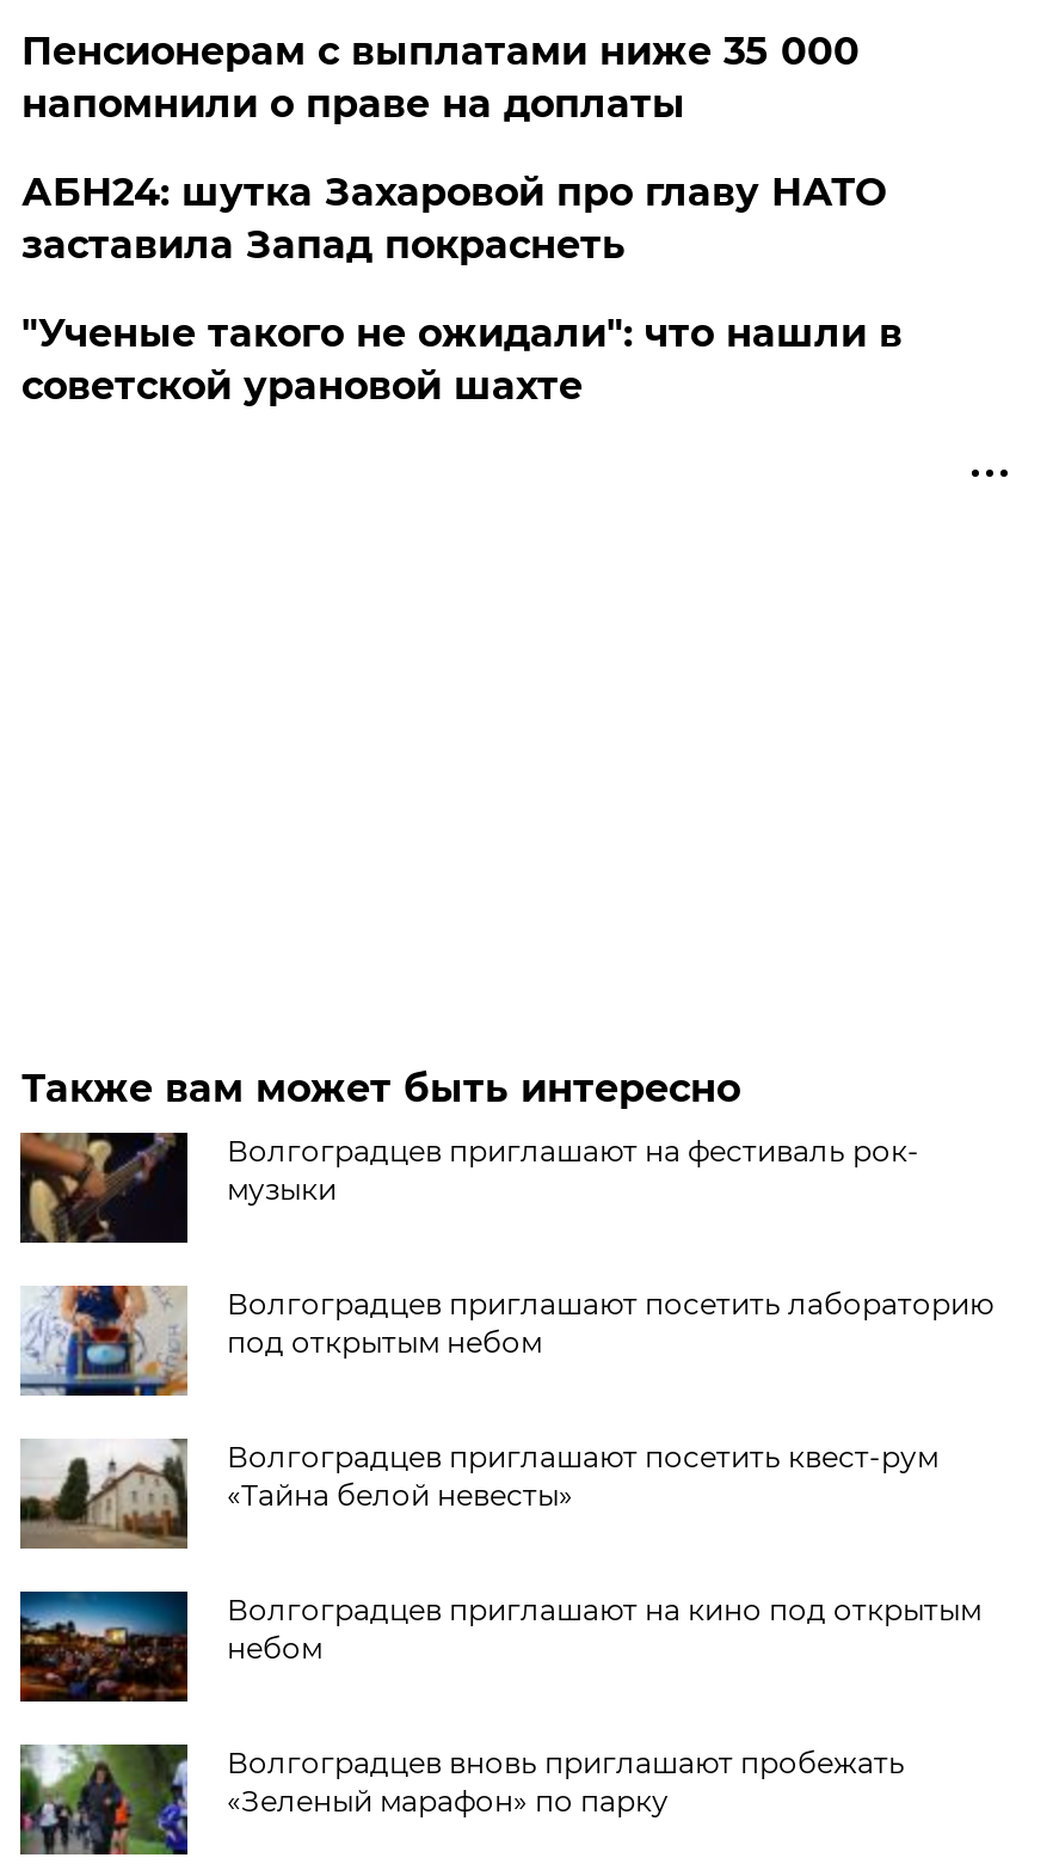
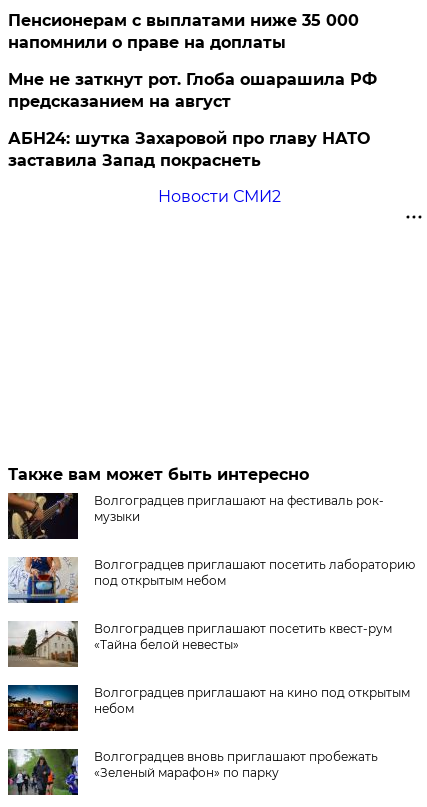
none -> [8,70,377,111] Мне не заткнут рот. Глоба ошарашила РФ | предсказанием на август
moved [21,169,886,267] -> [8,129,370,170]: АБН24: шутка Захаровой про главу НАТО | заставила Запад покраснеть
[21,310,902,408] "Ученые такого не ожидали": что нашли в | советской урановой шахте -> [158,187,281,206] Новости СМИ2

